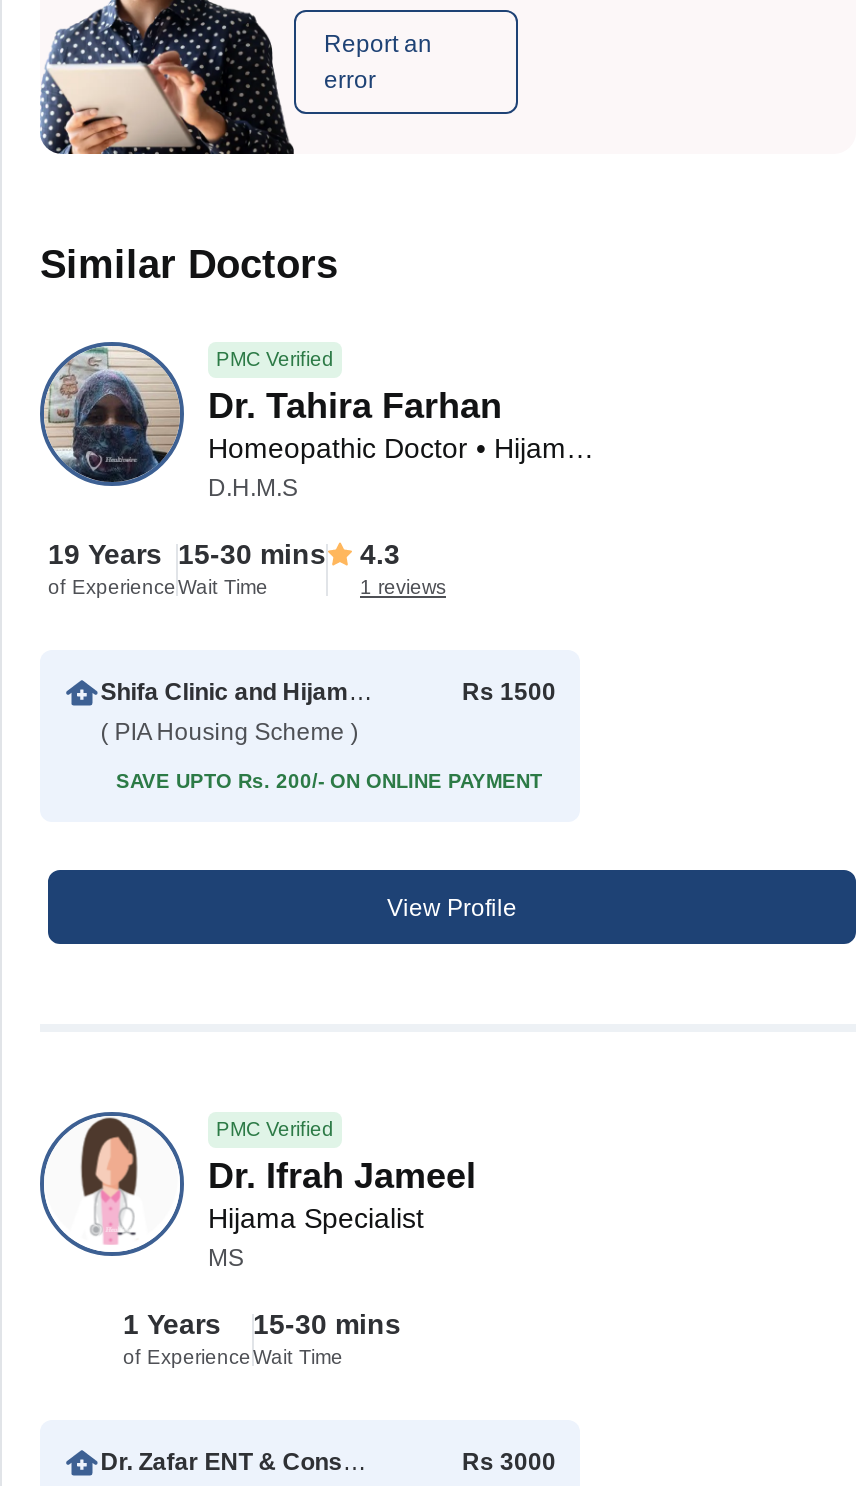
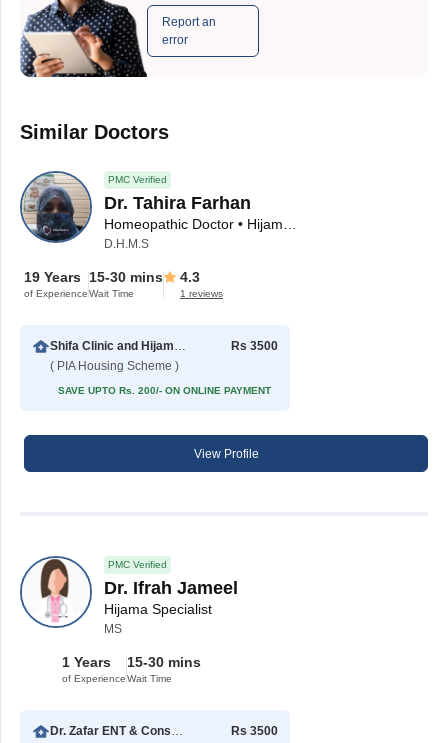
[462,678,556,706] Rs 1500 -> [231,339,278,353] Rs 3500
[462,1448,556,1476] Rs 3000 -> [231,724,278,738] Rs 3500

